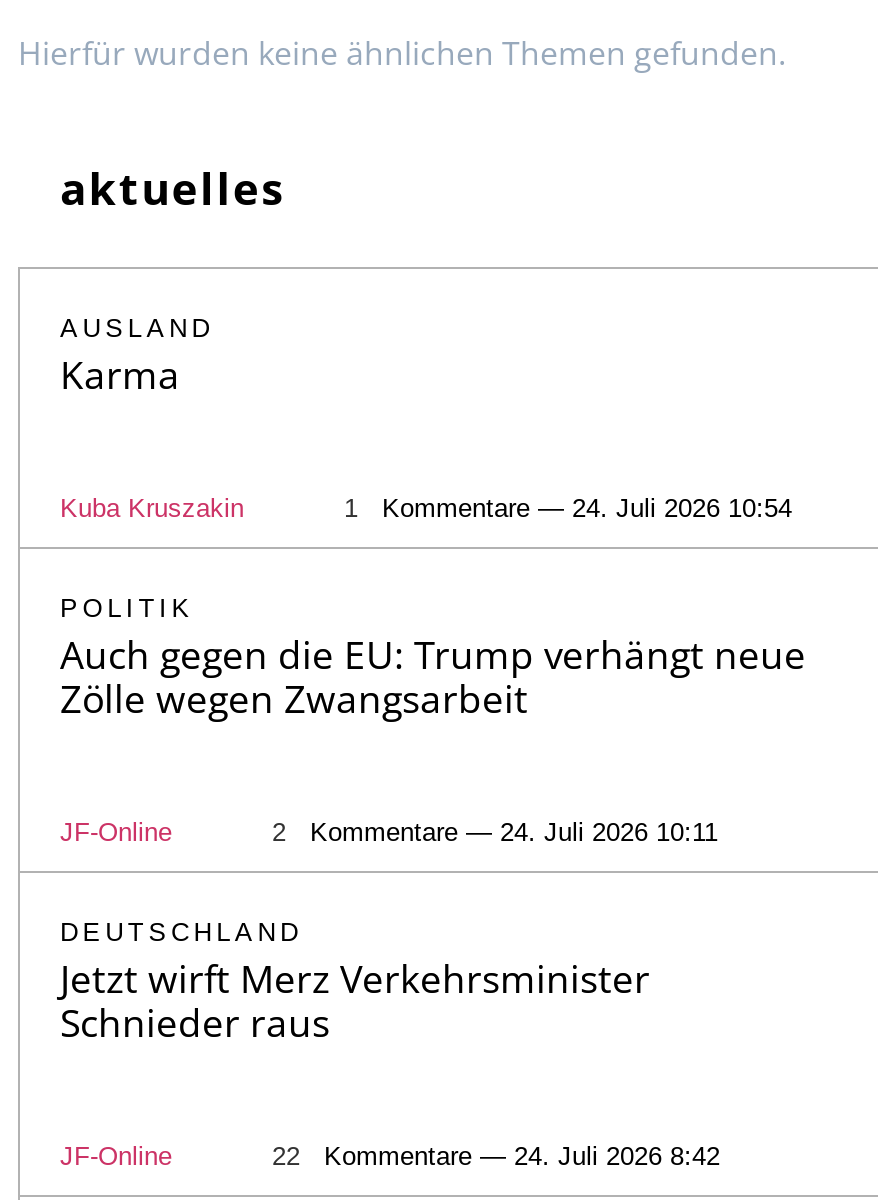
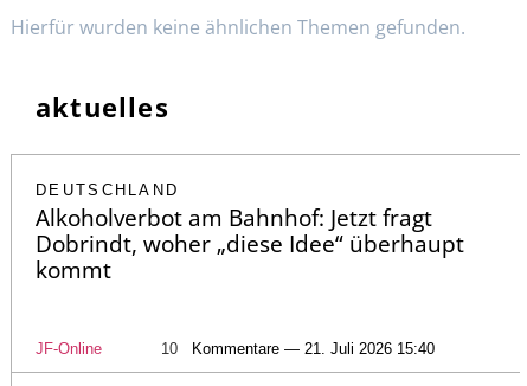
[60,312,806,846] AUSLAND | Karma | Kuba Kruszakin | 1 | Kommentare — 24. Juli 2026 10:54 | POLITIK | Auch gegen die EU: Trump verhängt neue | Zölle wegen Zwangsarbeit | JF-Online | 2 | Kommentare — 24. Juli 2026 10:11 -> none
moved [60,916,303,946] -> [36,181,179,198]: DEUTSCHLAND
[60,952,650,1048] Jetzt wirft Merz Verkehrsminister | Schnieder raus -> [36,202,464,285] Alkoholverbot am Bahnhof: Jetzt fragt | Dobrindt, woher „diese Idee“ überhaupt | kommt
[264,1140,300,1170] 22 -> [156,339,178,357] 10
[324,1140,720,1170] Kommentare — 24. Juli 2026 8:42 -> [192,339,435,357] Kommentare — 21. Juli 2026 15:40

